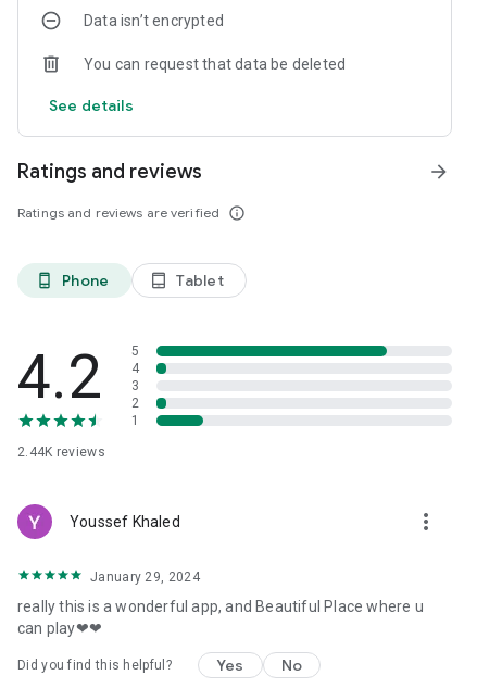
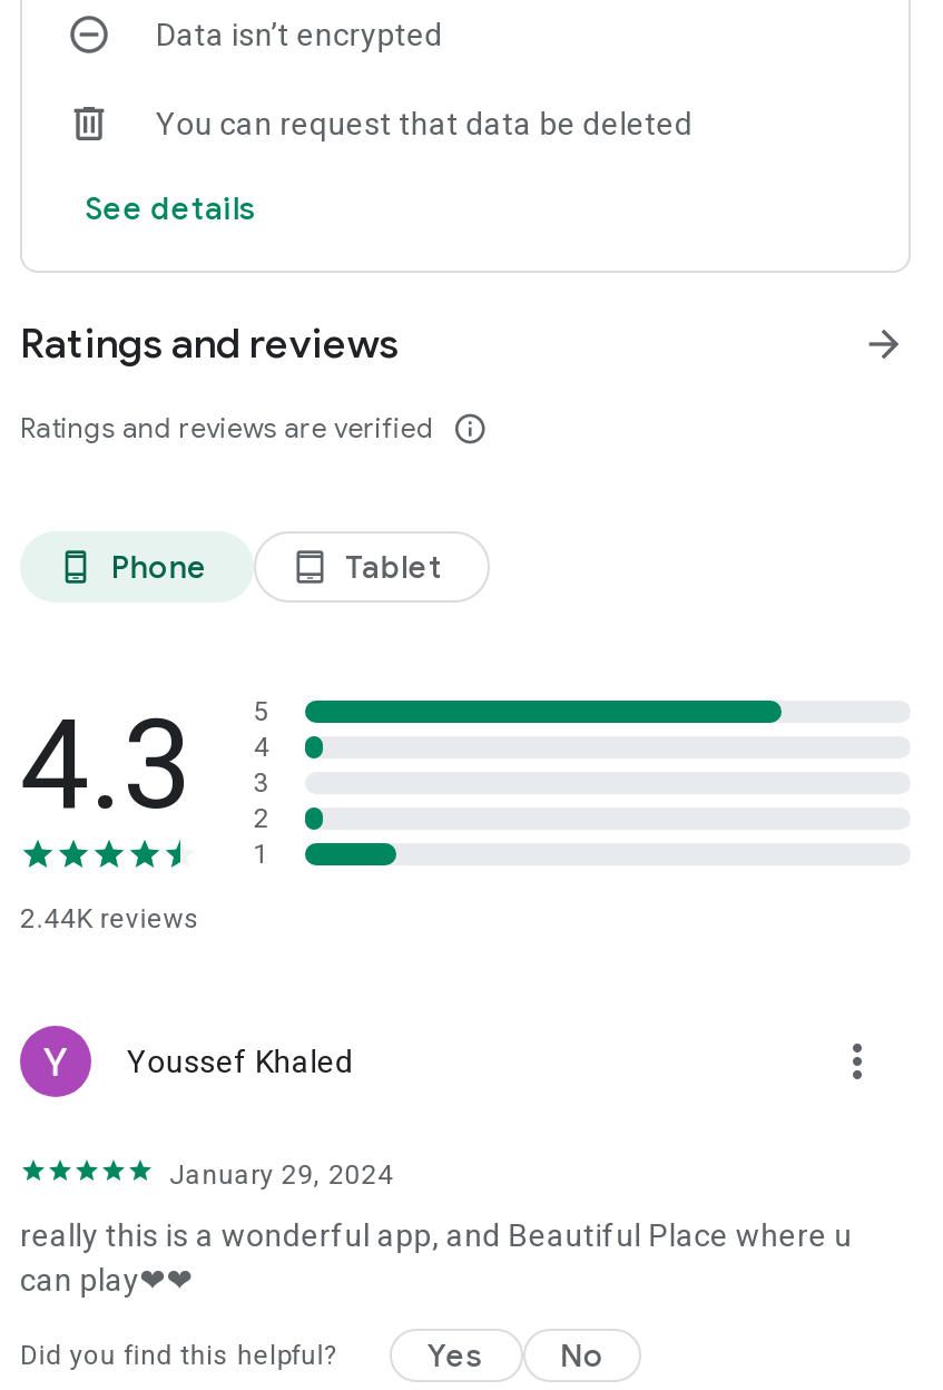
[17,341,139,413] 4.2 5 4 3 2 -> [20,692,270,839] 4.3 5 4 3 2

